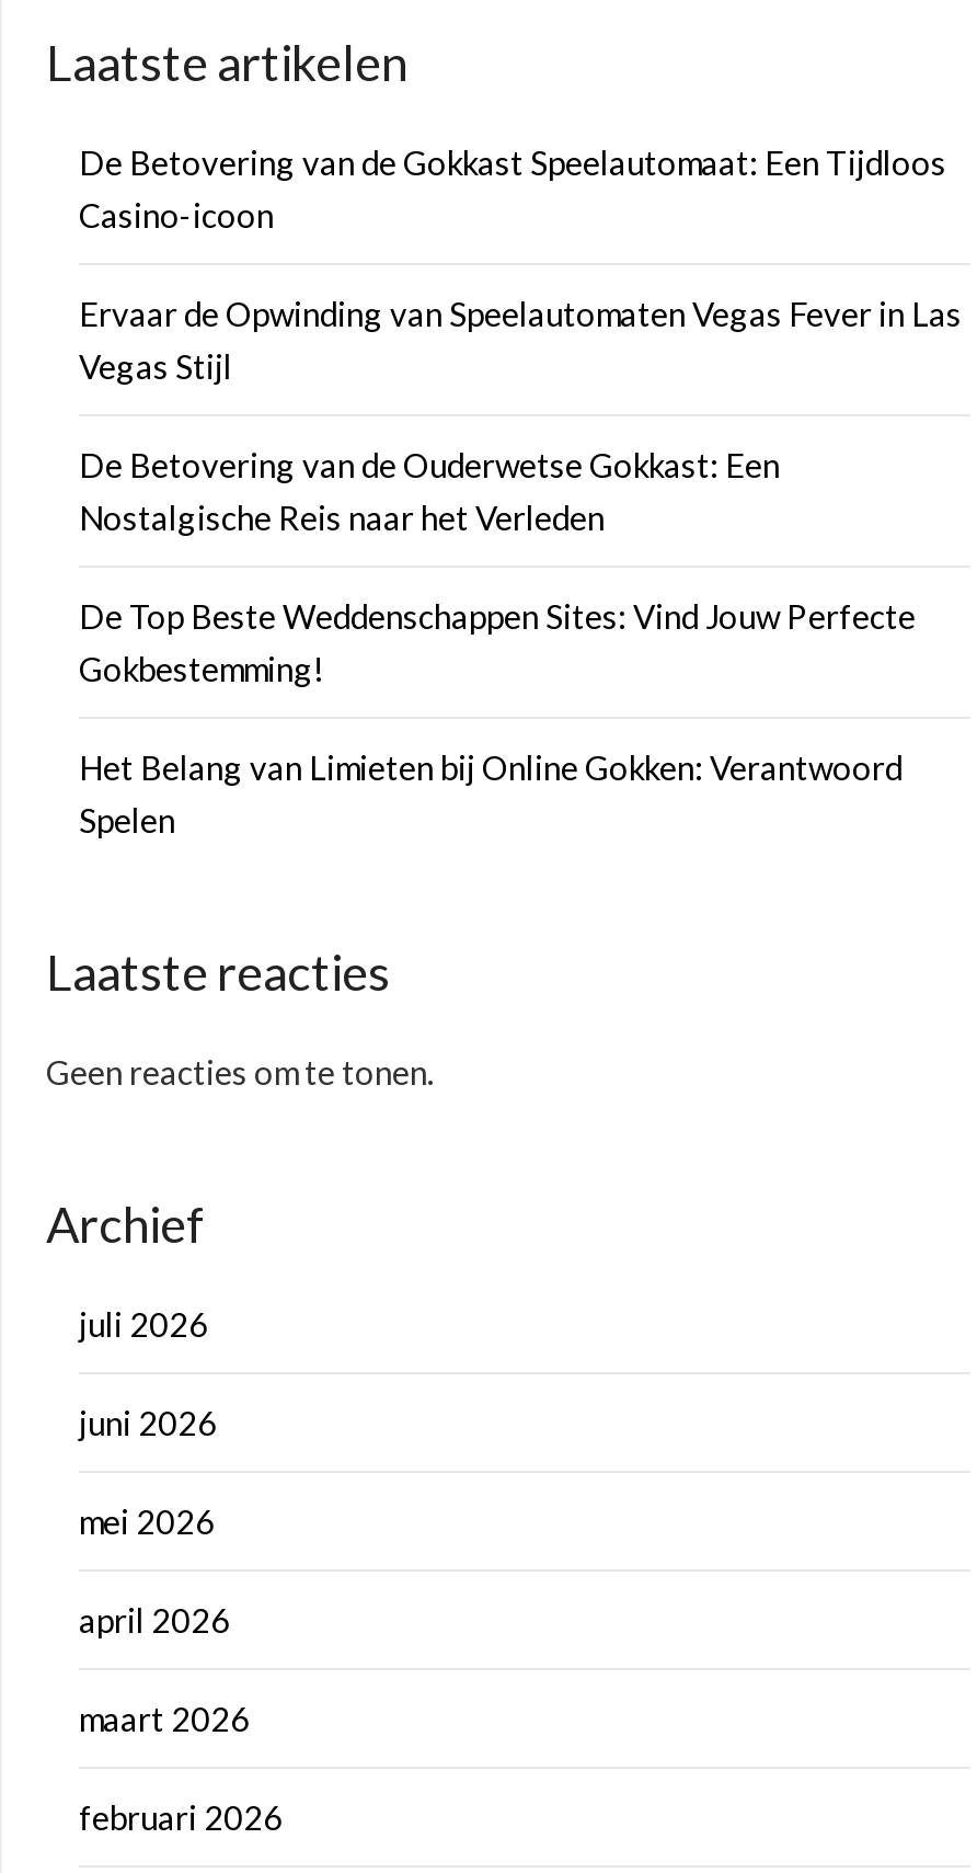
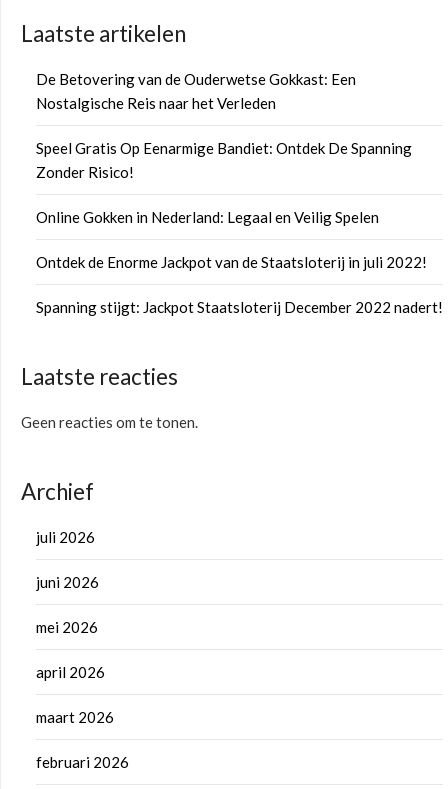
[79,143,962,386] De Betovering van de Gokkast Speelautomaat: Een Tijdloos | Casino-icoon | Ervaar de Opwinding van Speelautomaten Vegas Fever in Las | Vegas Stijl -> none
moved [79,445,780,537] -> [36,70,356,112]: De Betovering van de Ouderwetse Gokkast: Een | Nostalgische Reis naar het Verleden
[79,596,916,840] De Top Beste Weddenschappen Sites: Vind Jouw Perfecte | Gokbestemming! | Het Belang van Limieten bij Online Gokken: Verantwoord | Spelen -> [36,139,443,316] Speel Gratis Op Eenarmige Bandiet: Ontdek De Spanning | Zonder Risico! | Online Gokken in Nederland: Legaal en Veilig Spelen | Ontdek de Enorme Jackpot van de Staatsloterij in juli 2022! | Spanning stijgt: Jackpot Staatsloterij December 2022 nadert!

